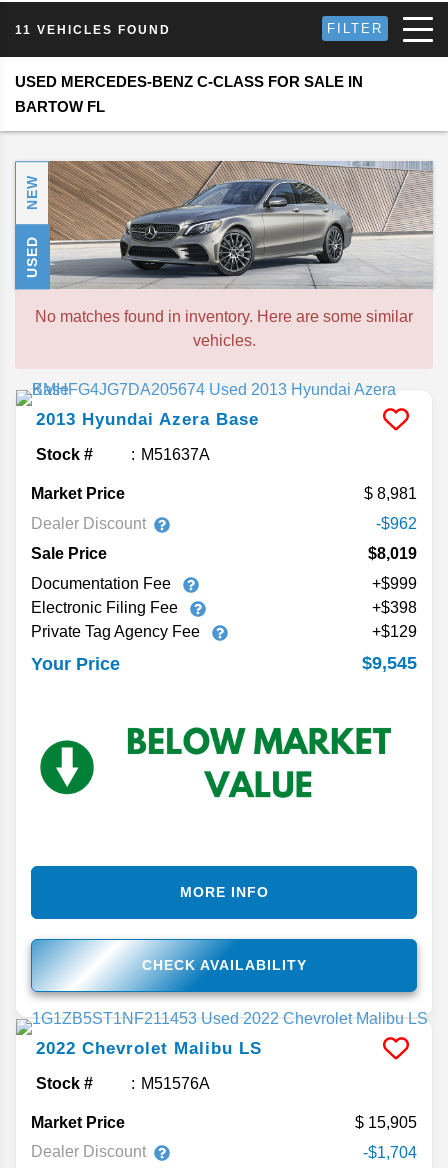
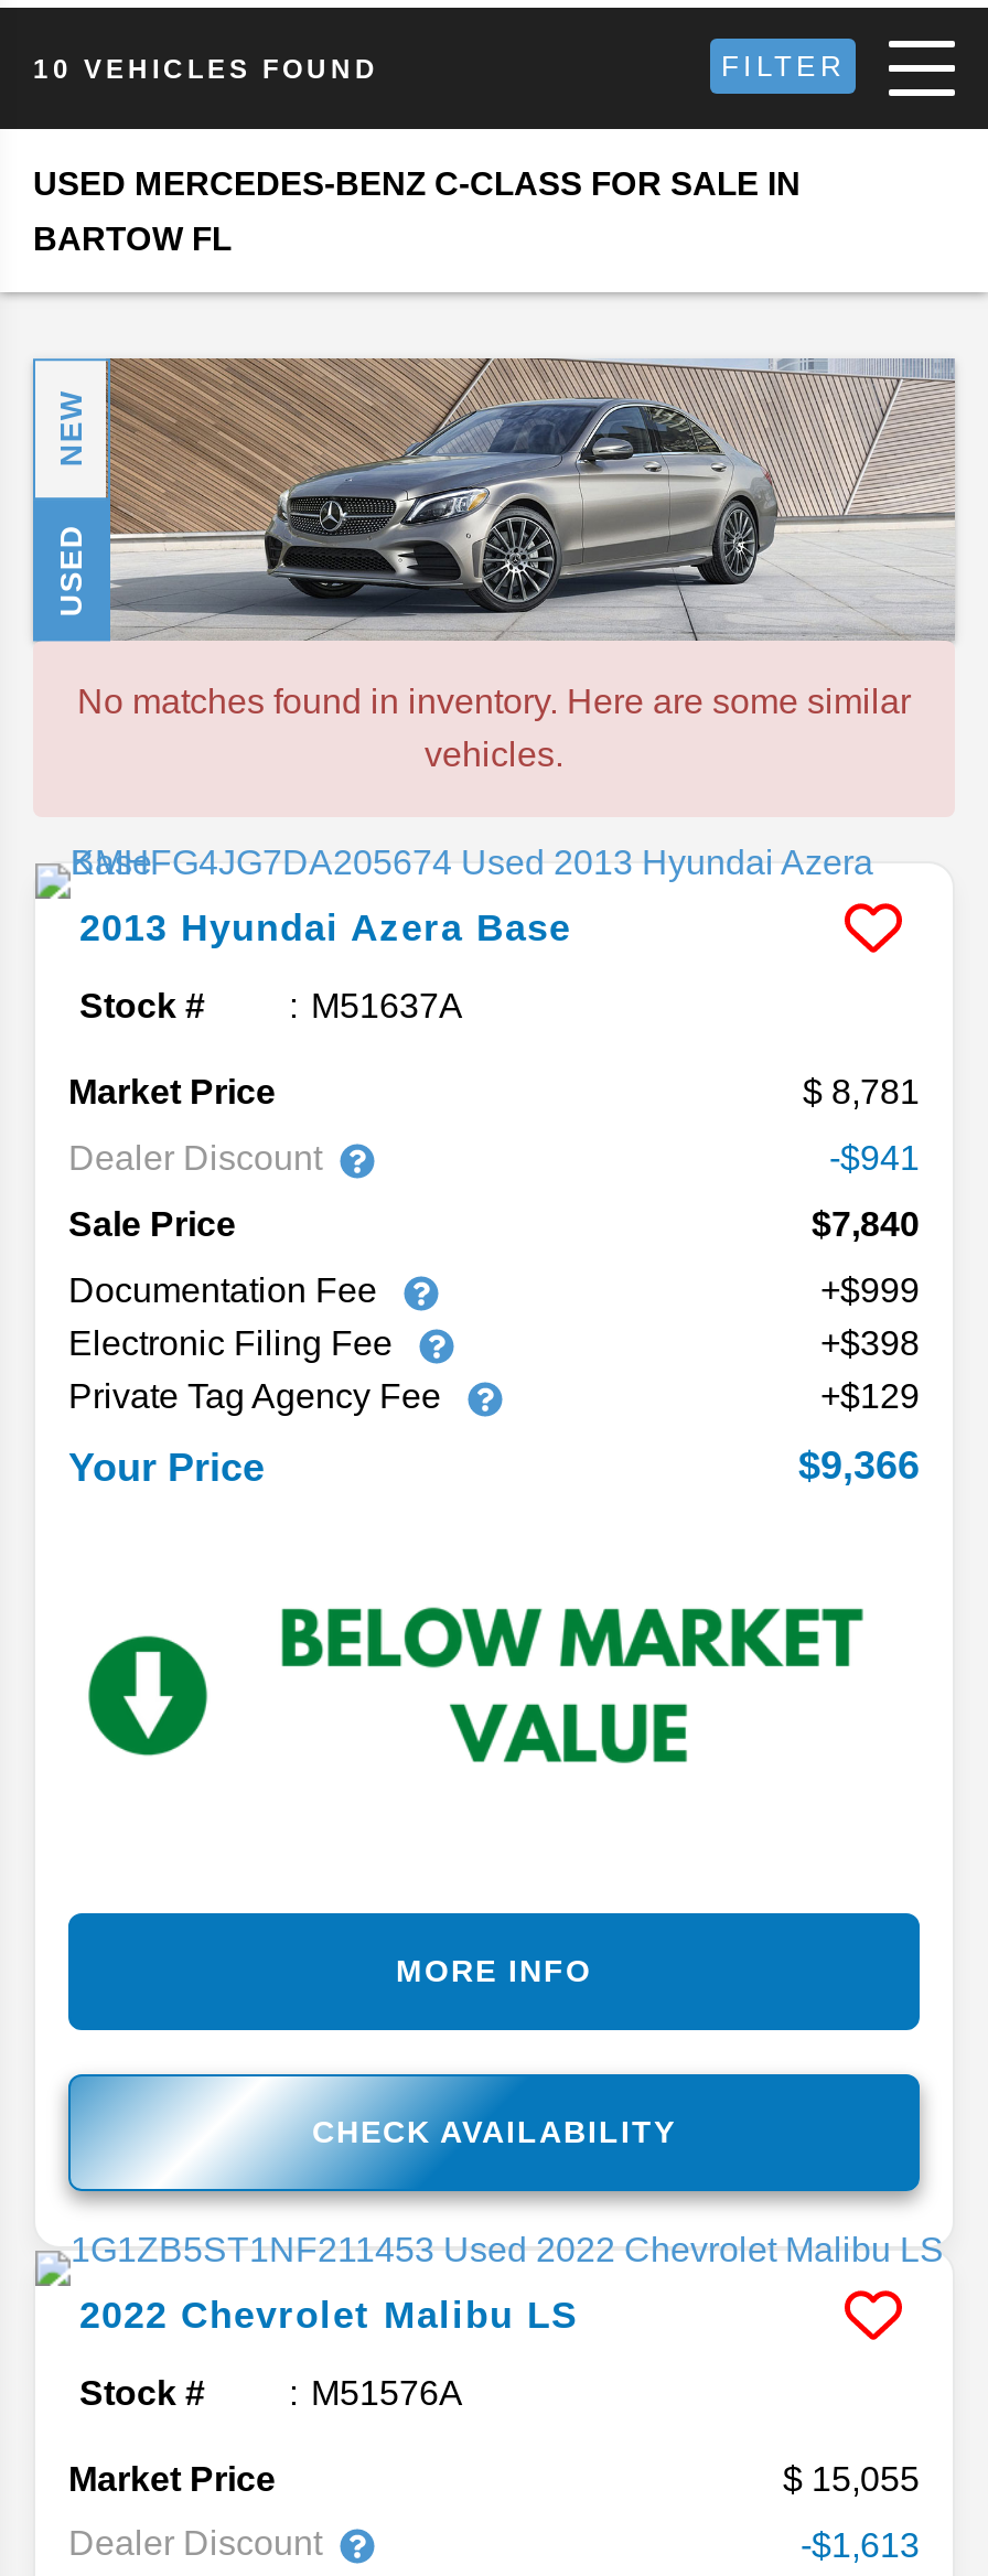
[15,23,171,37] 11 VEHICLES FOUND -> [33,55,379,86] 10 VEHICLES FOUND
[373,485,417,502] 8,981 -> [823,1074,920,1111] 8,781
[376,515,417,532] -$962 -> [829,1140,920,1177] -$941
[368,545,417,562] $8,019 -> [812,1206,920,1243] $7,840
[362,653,417,673] $9,545 -> [798,1444,920,1488] $9,366
[364,1114,417,1131] 15,905 -> [803,2460,920,2497] 15,055
[363,1144,417,1161] -$1,704 -> [801,2526,920,2563] -$1,613

